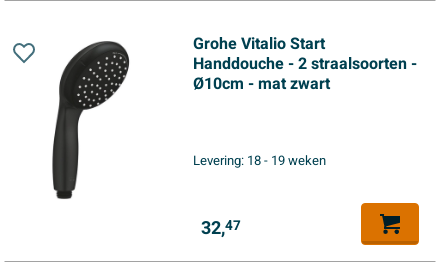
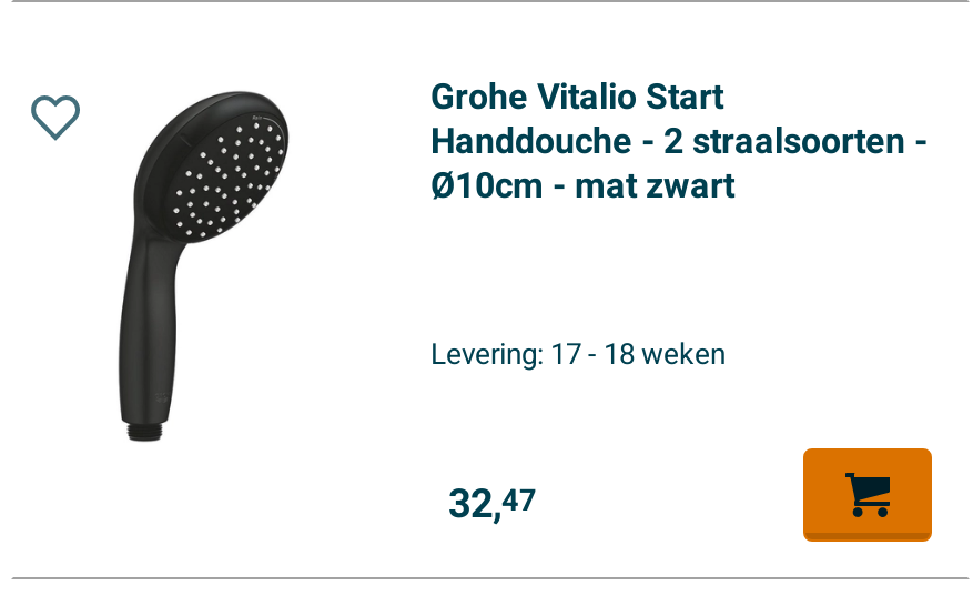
[193,151,326,171] Levering: 18 - 19 weken -> [430,334,726,379] Levering: 17 - 18 weken

